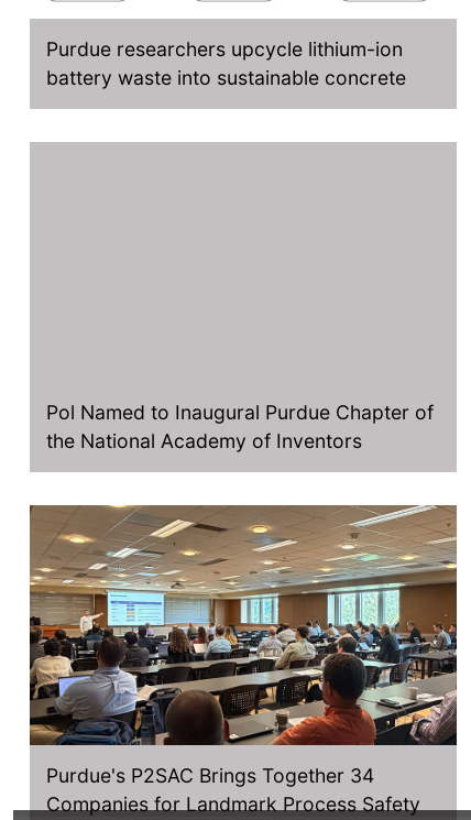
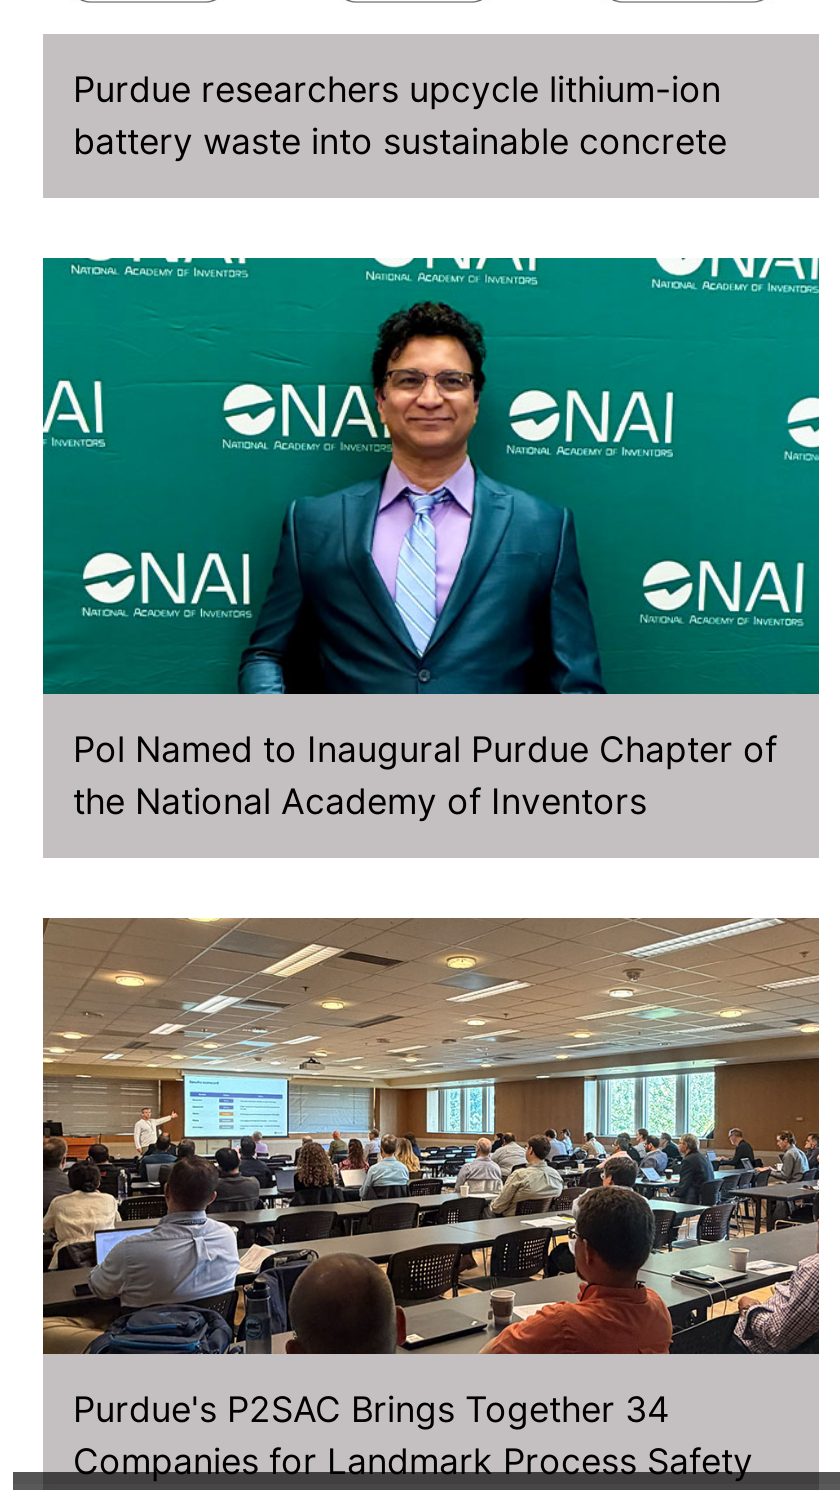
none -> [41,256,821,696] [image]

